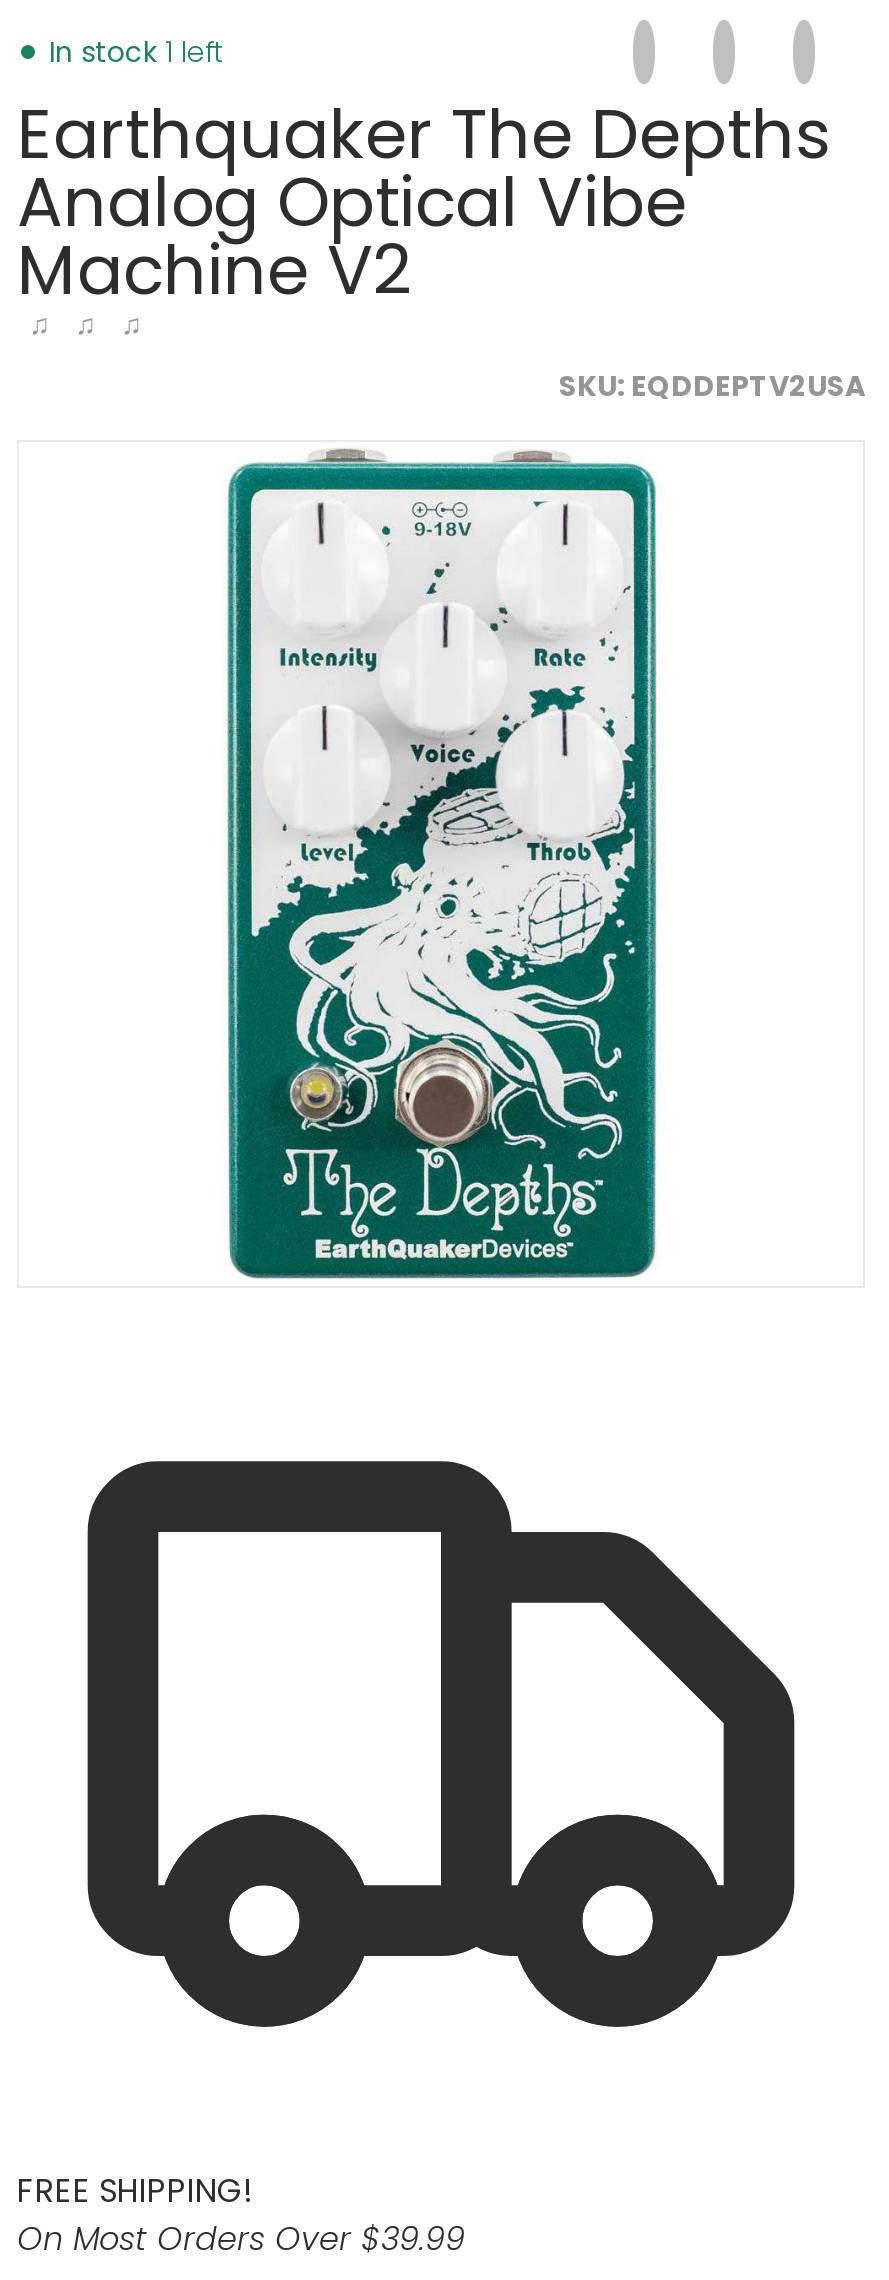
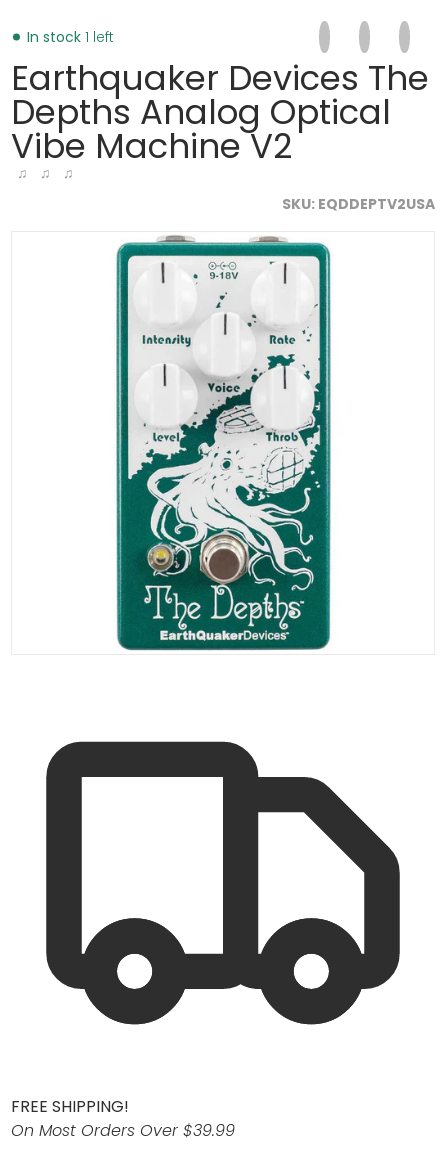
[17,85,831,317] Earthquaker The Depths | Analog Optical Vibe | Machine V2 -> [11,54,429,170] Earthquaker Devices The | Depths Analog Optical | Vibe Machine V2

